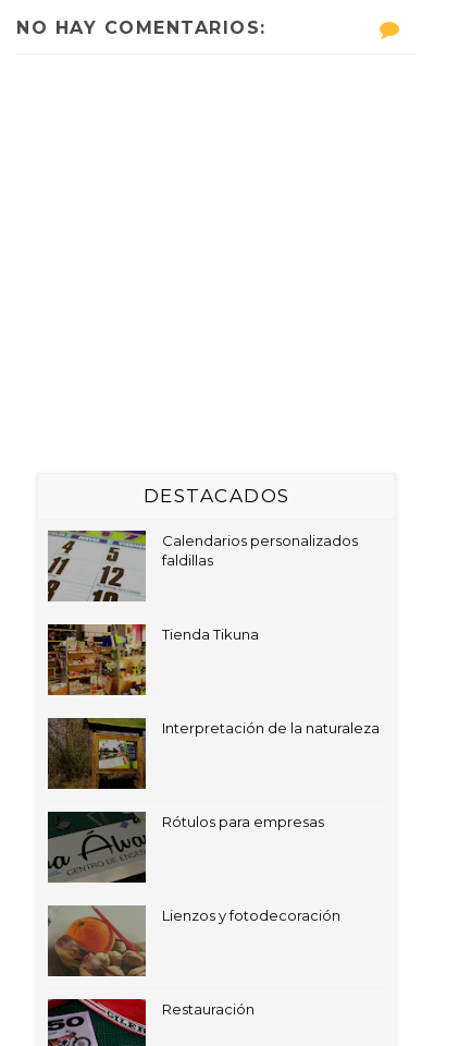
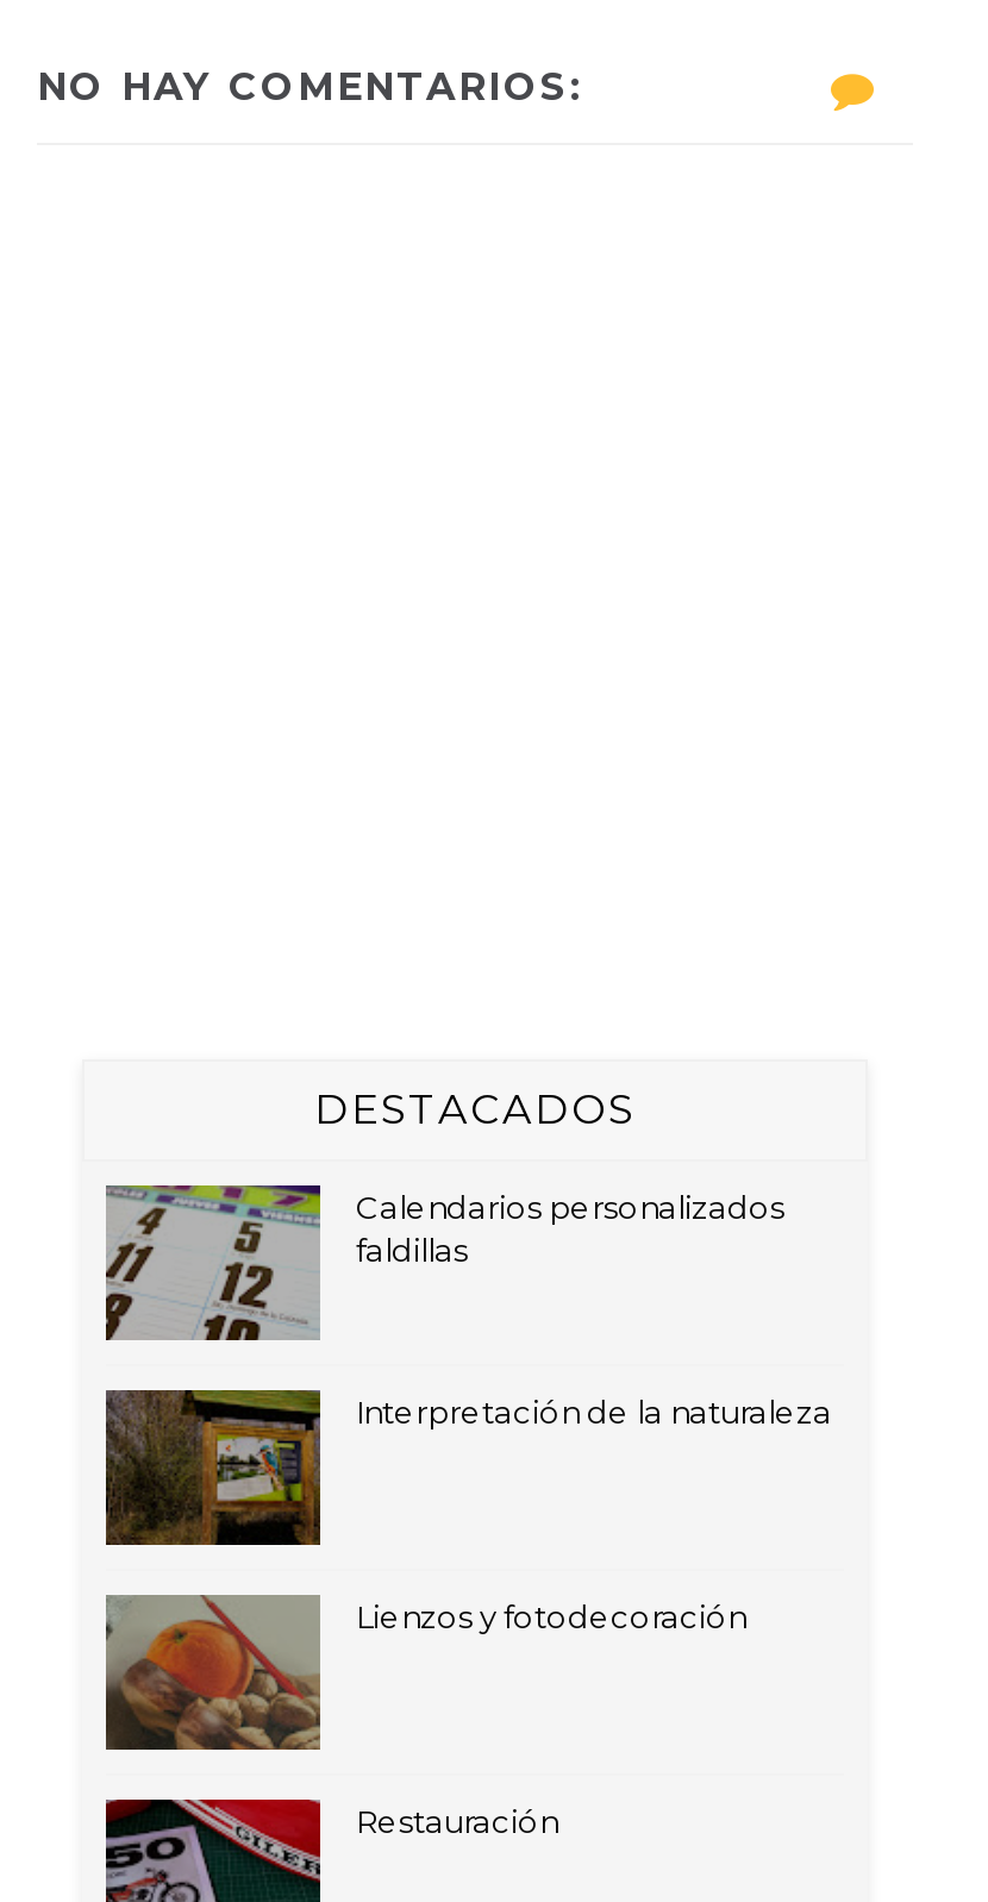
[48,624,259,695] [image] | Tienda Tikuna -> none
[48,812,324,883] [image] | Rótulos para empresas -> none

